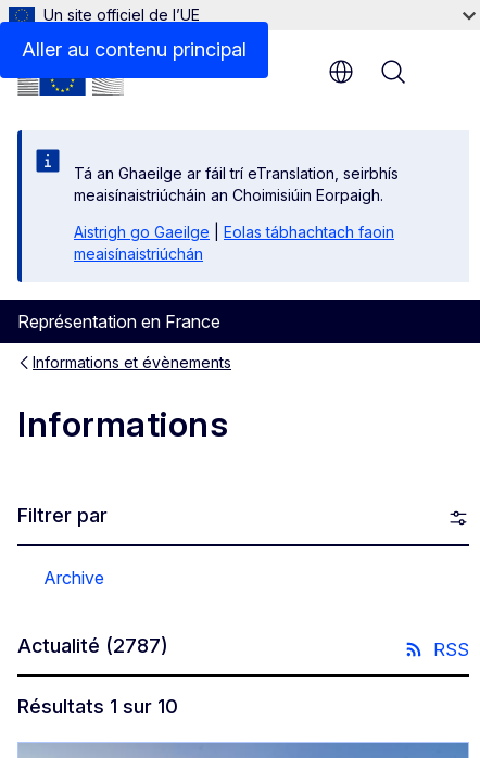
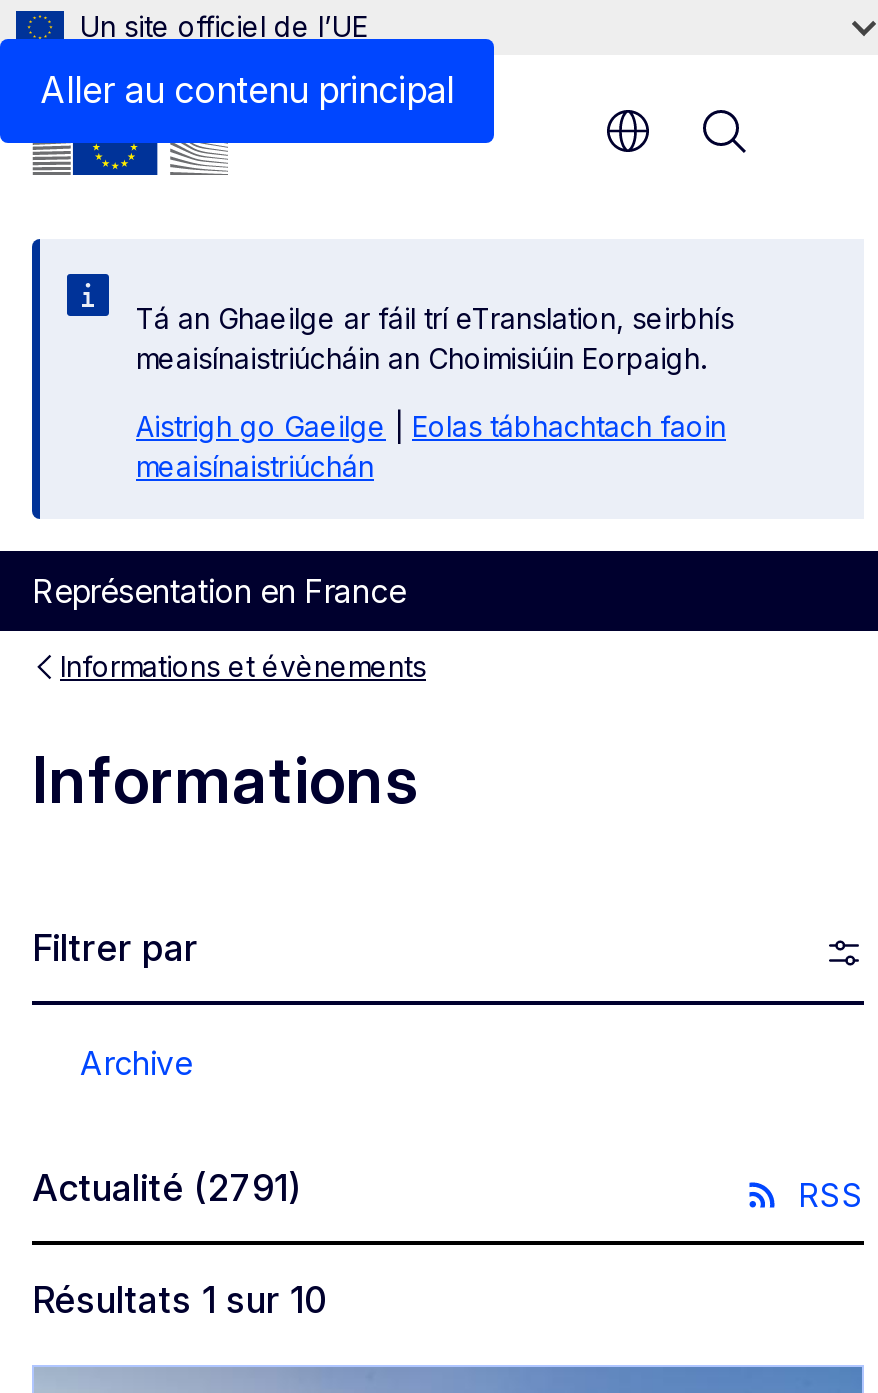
[17,635,168,657] Actualité (2787) -> [32,1168,302,1210] Actualité (2791)

